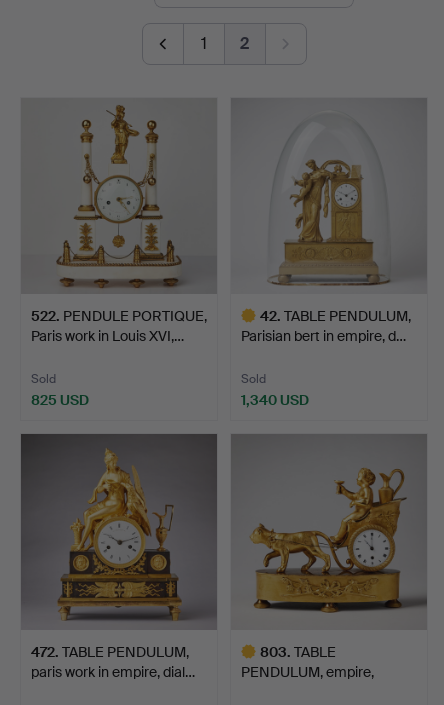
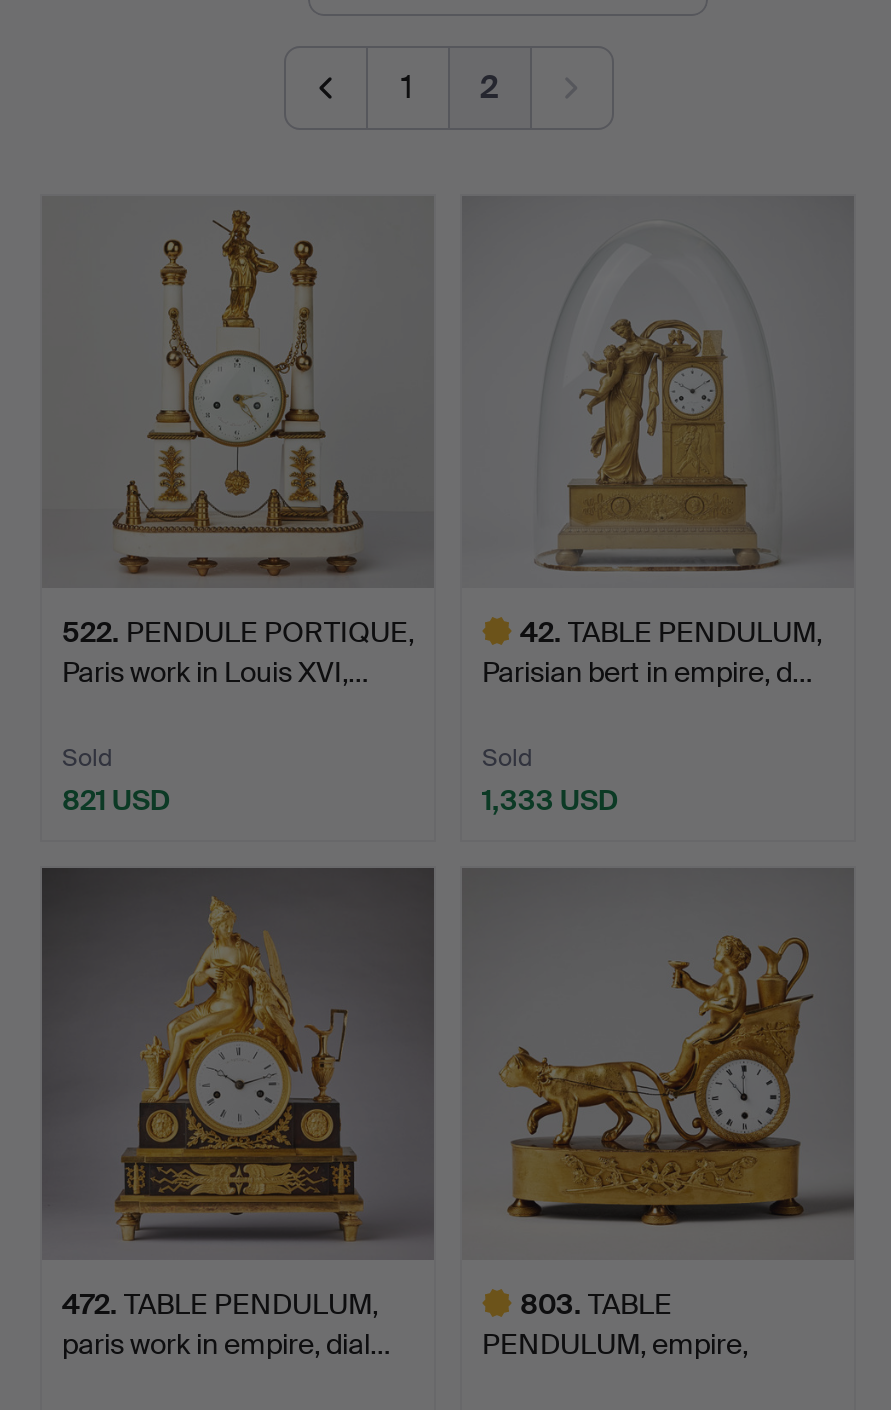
[31,391,89,409] 825 USD -> [62,781,170,817] 821 USD
[241,391,309,409] 1,340 USD -> [482,781,618,817] 1,333 USD

